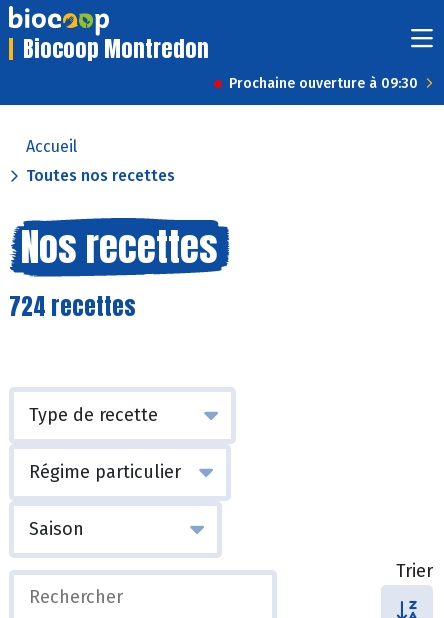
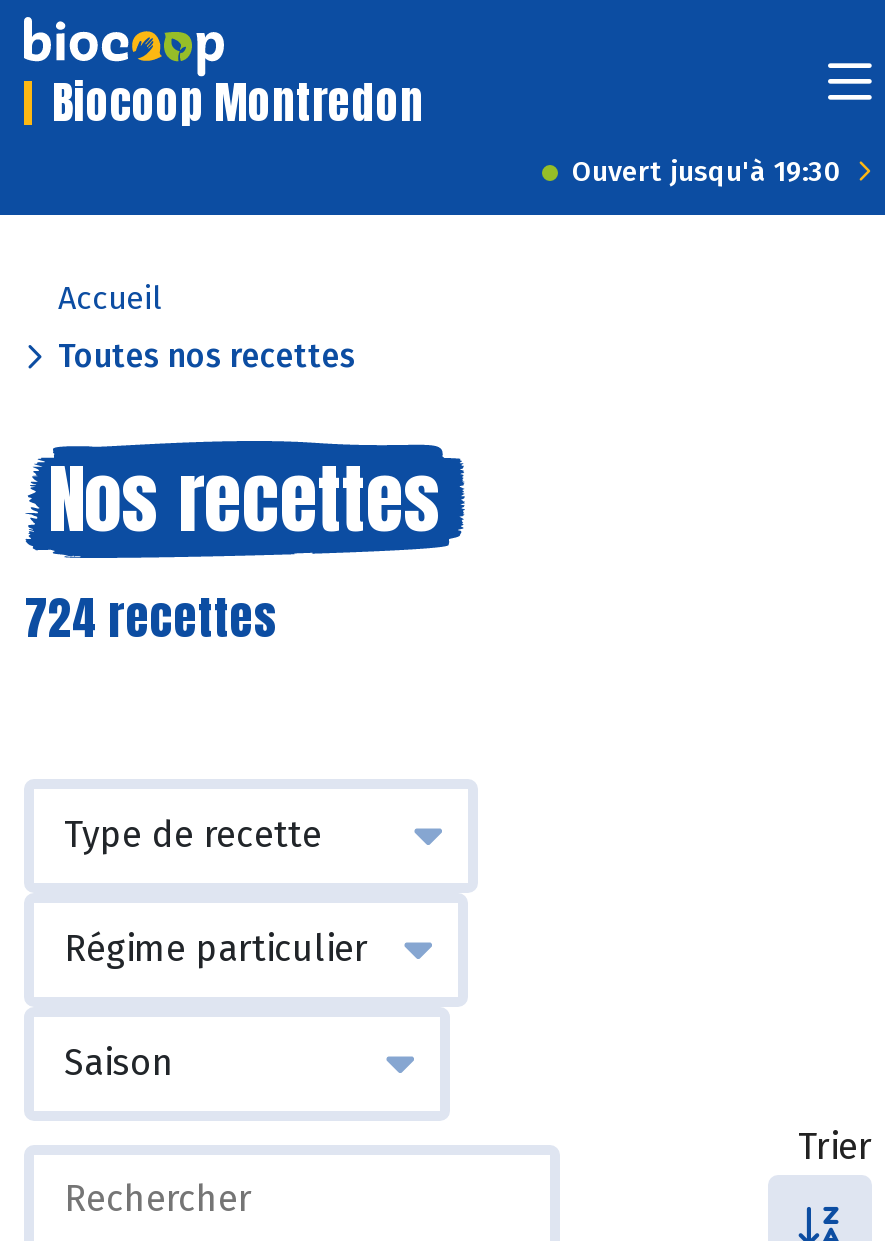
[229,75,418,92] Prochaine ouverture à 09:30 -> [572,155,842,189] Ouvert jusqu'à 19:30

